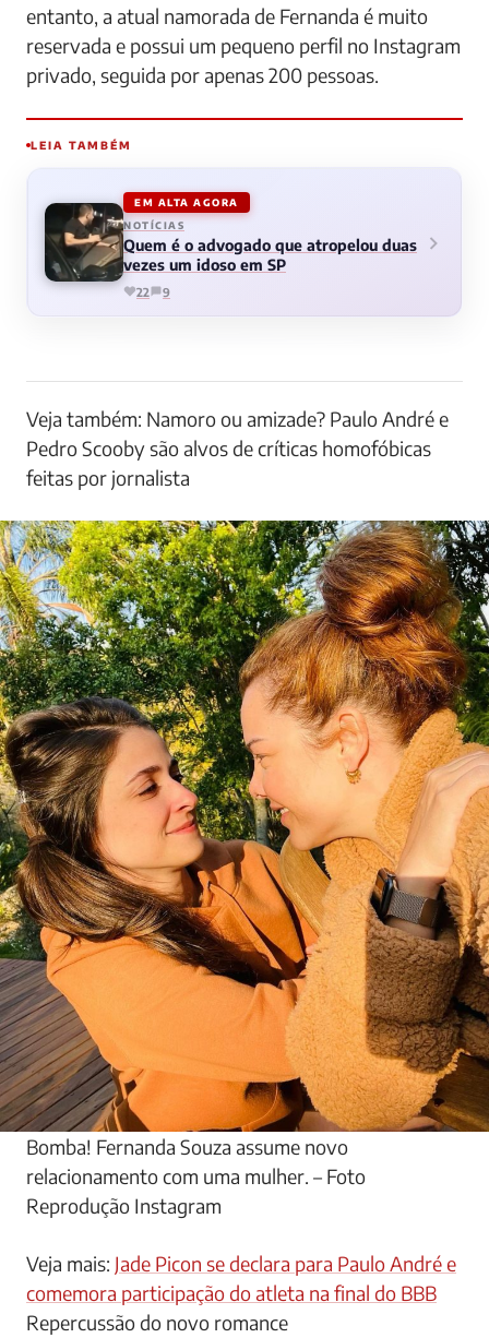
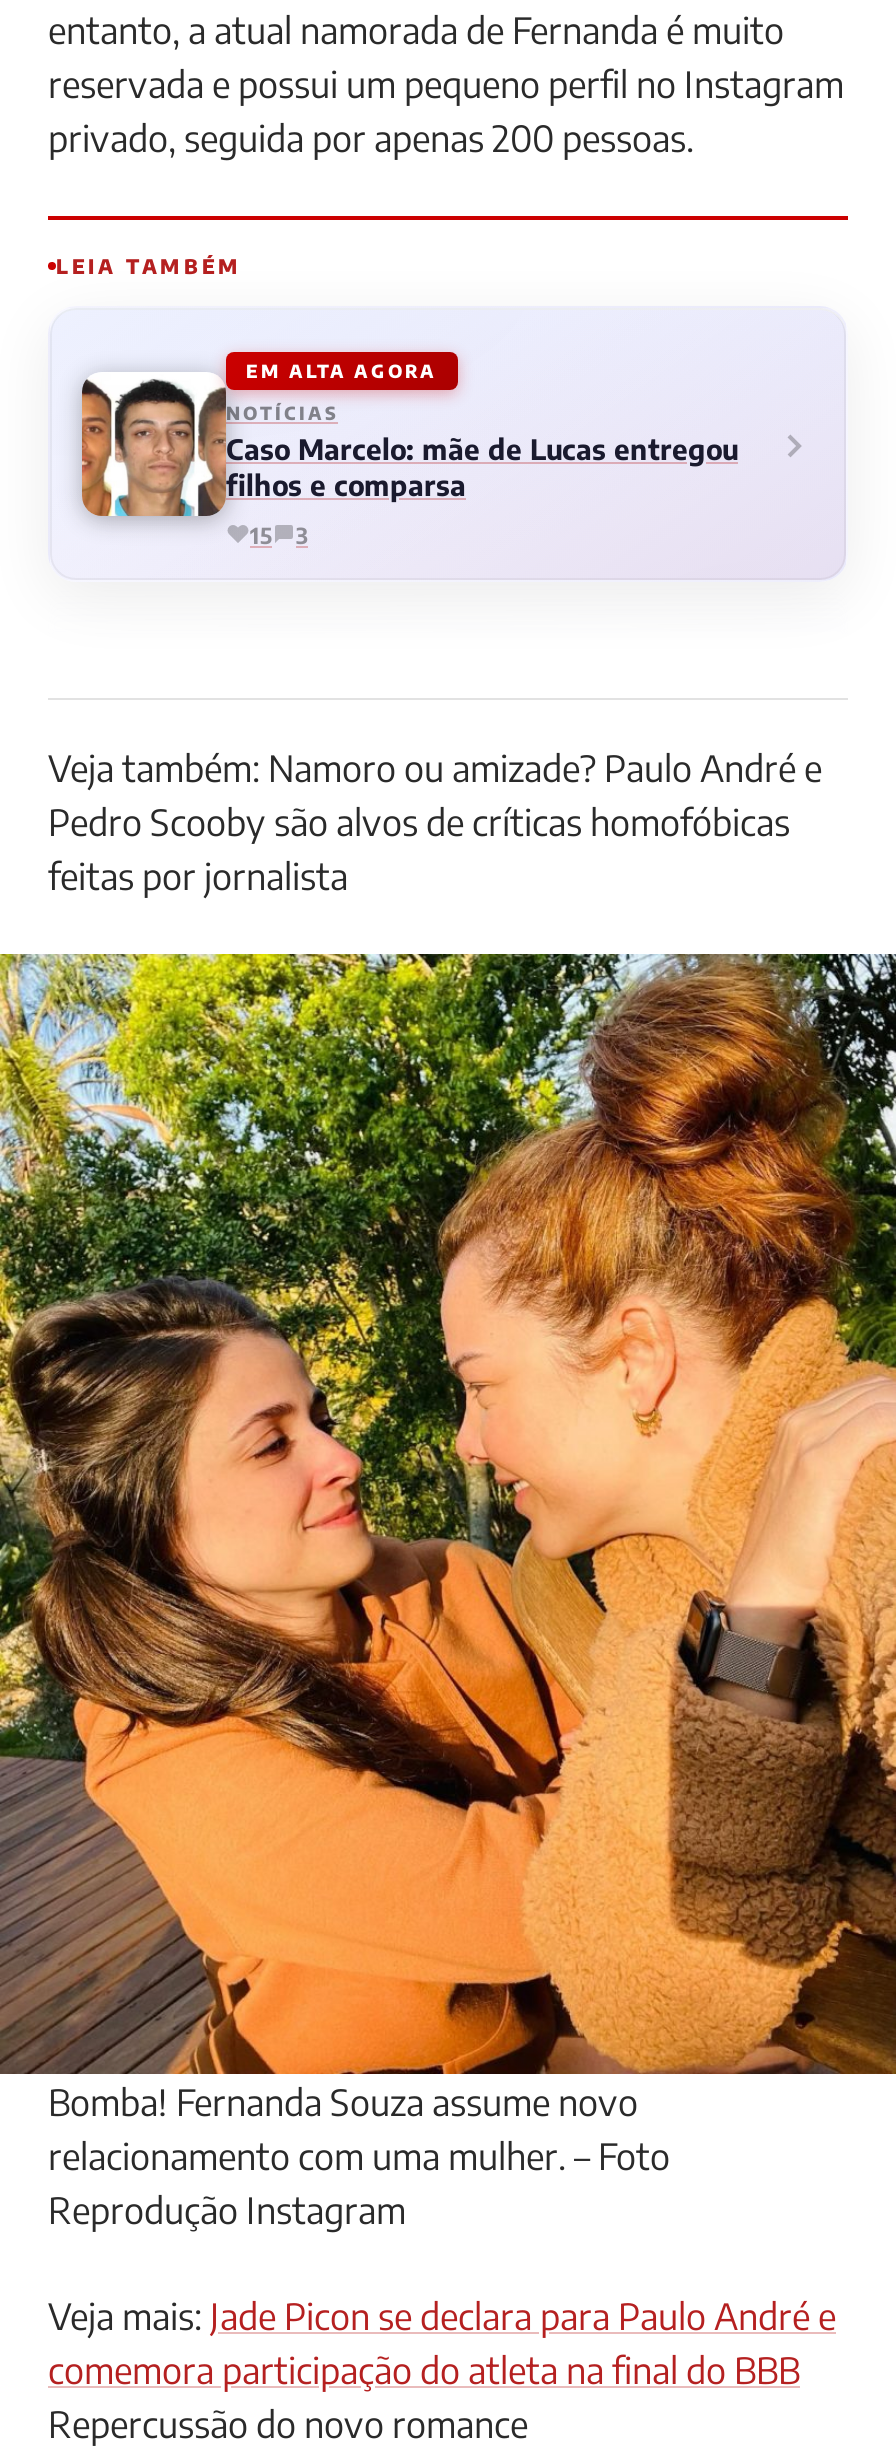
[44,202,417,283] [image] | Quem é o advogado que atropelou duas | vezes um idoso em SP -> [80,372,738,518] [image] | Caso Marcelo: mãe de Lucas entregou | filhos e comparsa
[136,285,170,299] 22 | 9 -> [250,521,308,547] 15 | 3

